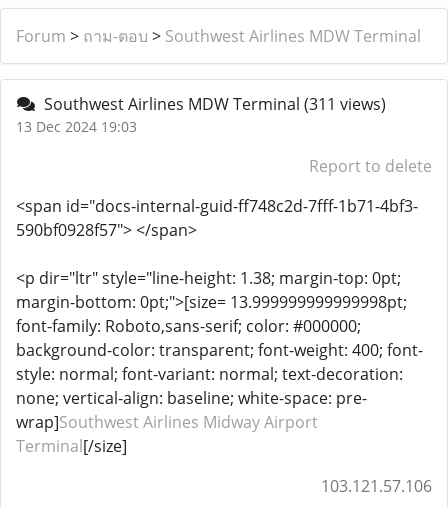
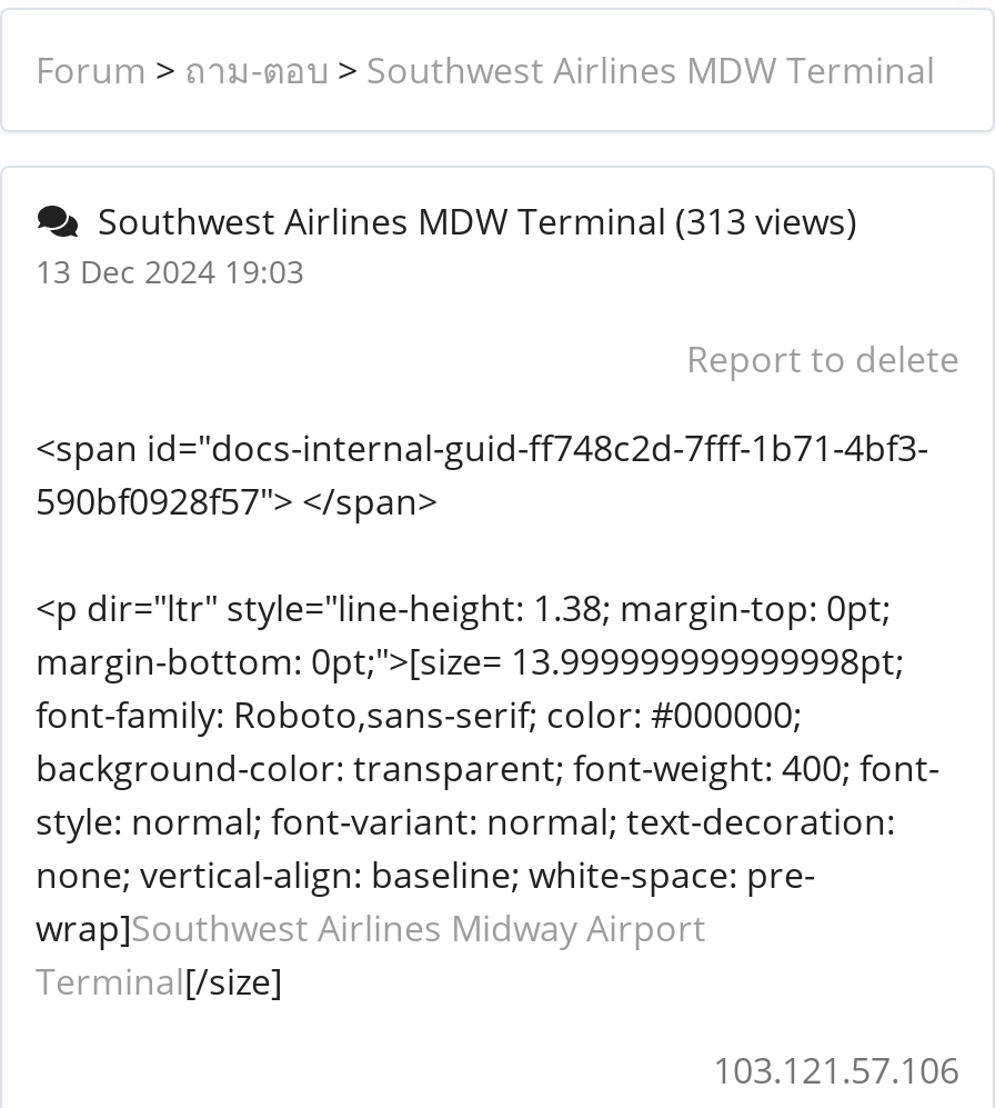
[36,93,386,115] Southwest Airlines MDW Terminal (311 views) -> [80,197,857,246] Southwest Airlines MDW Terminal (313 views)

